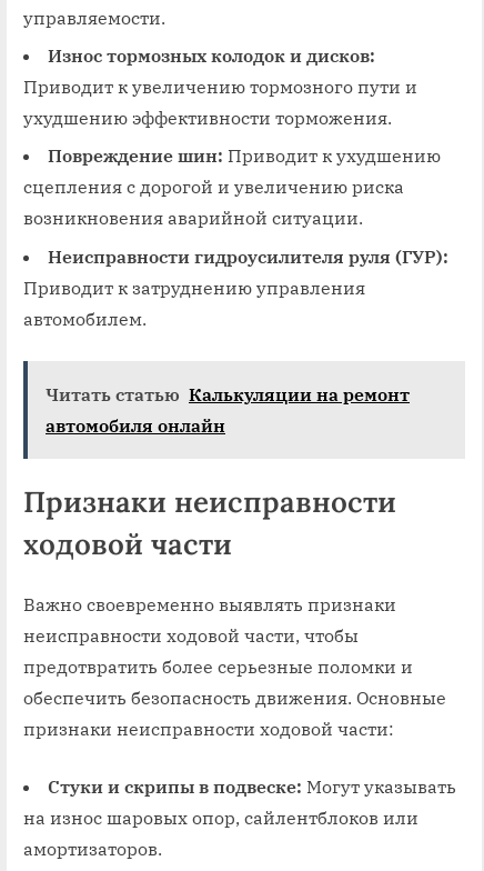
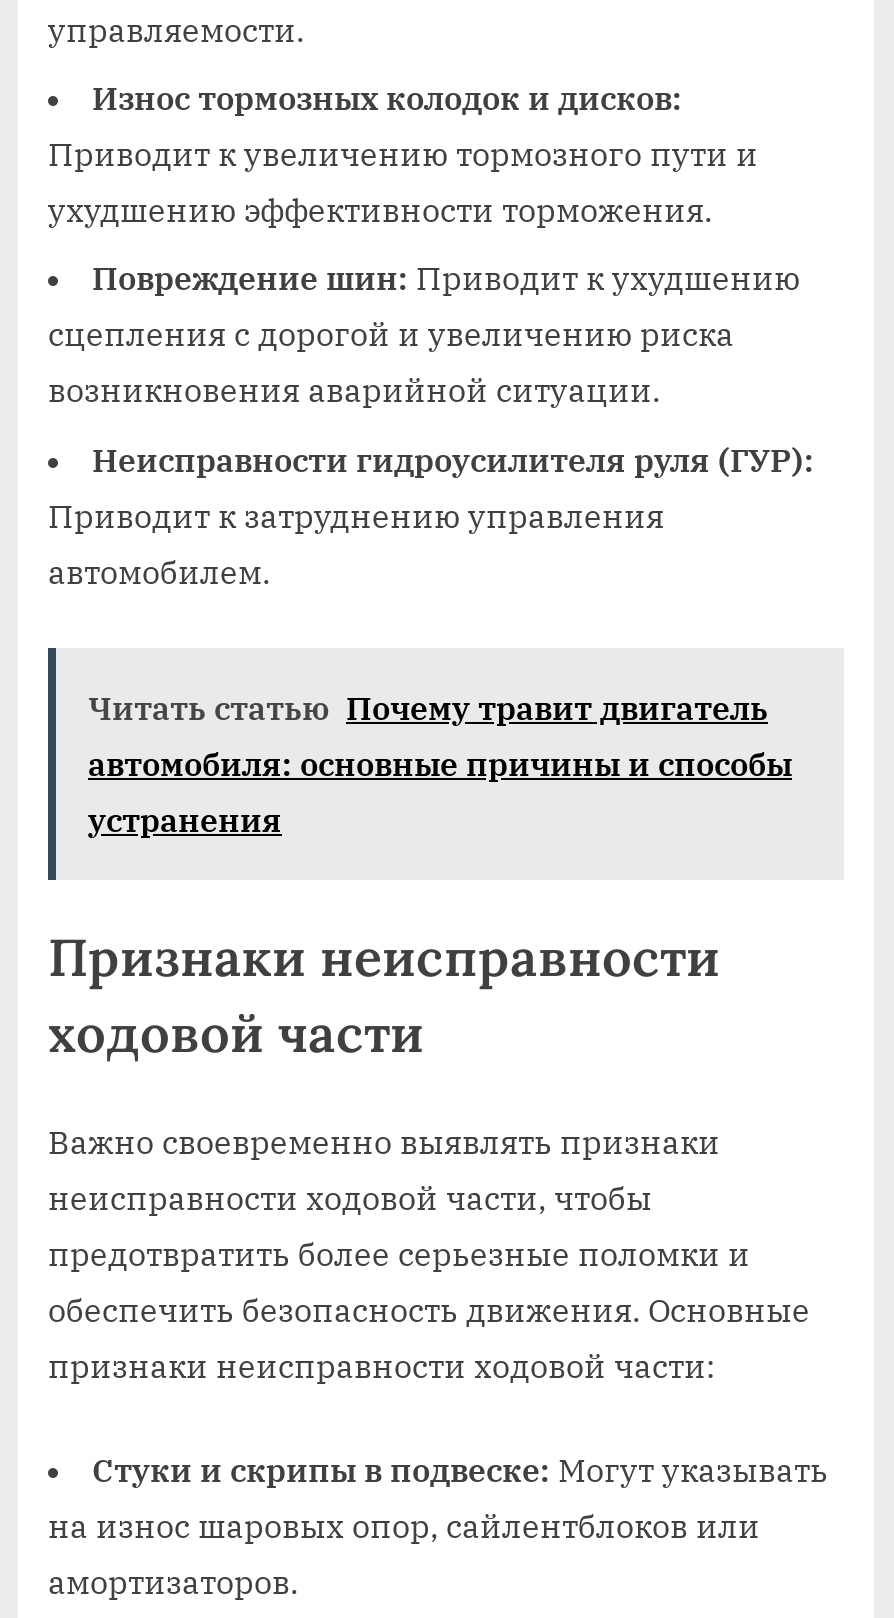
[46,383,410,436] Читать статью Калькуляции на ремонт | автомобиля онлайн -> [88,687,792,839] Читать статью Почему травит двигатель | автомобиля: основные причины и способы | устранения

